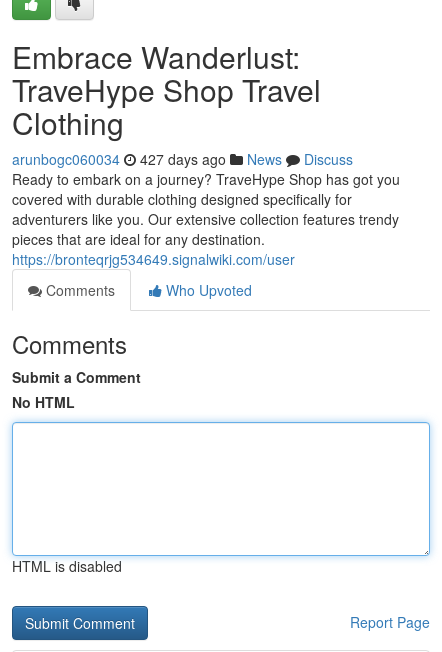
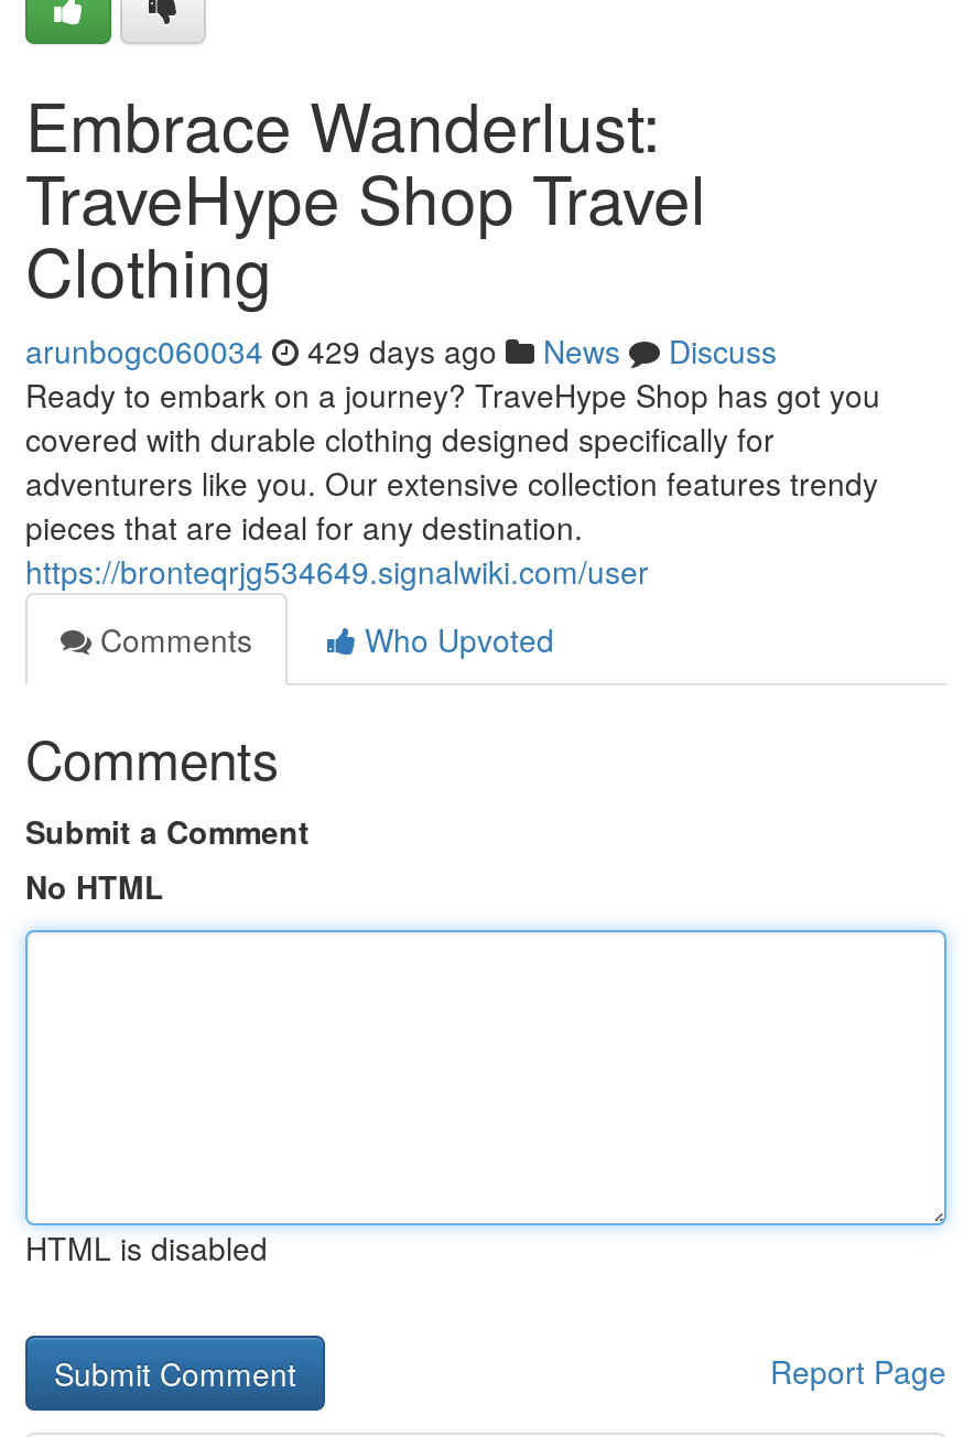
[12,149,353,169] arunbogc060034 427 days ago News Discuss -> [25,328,777,372] arunbogc060034 429 days ago News Discuss

